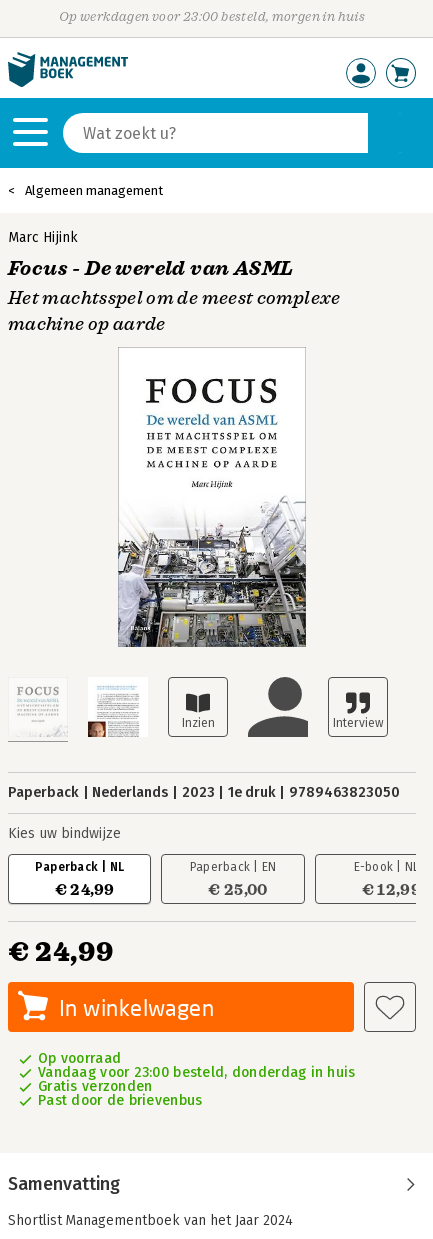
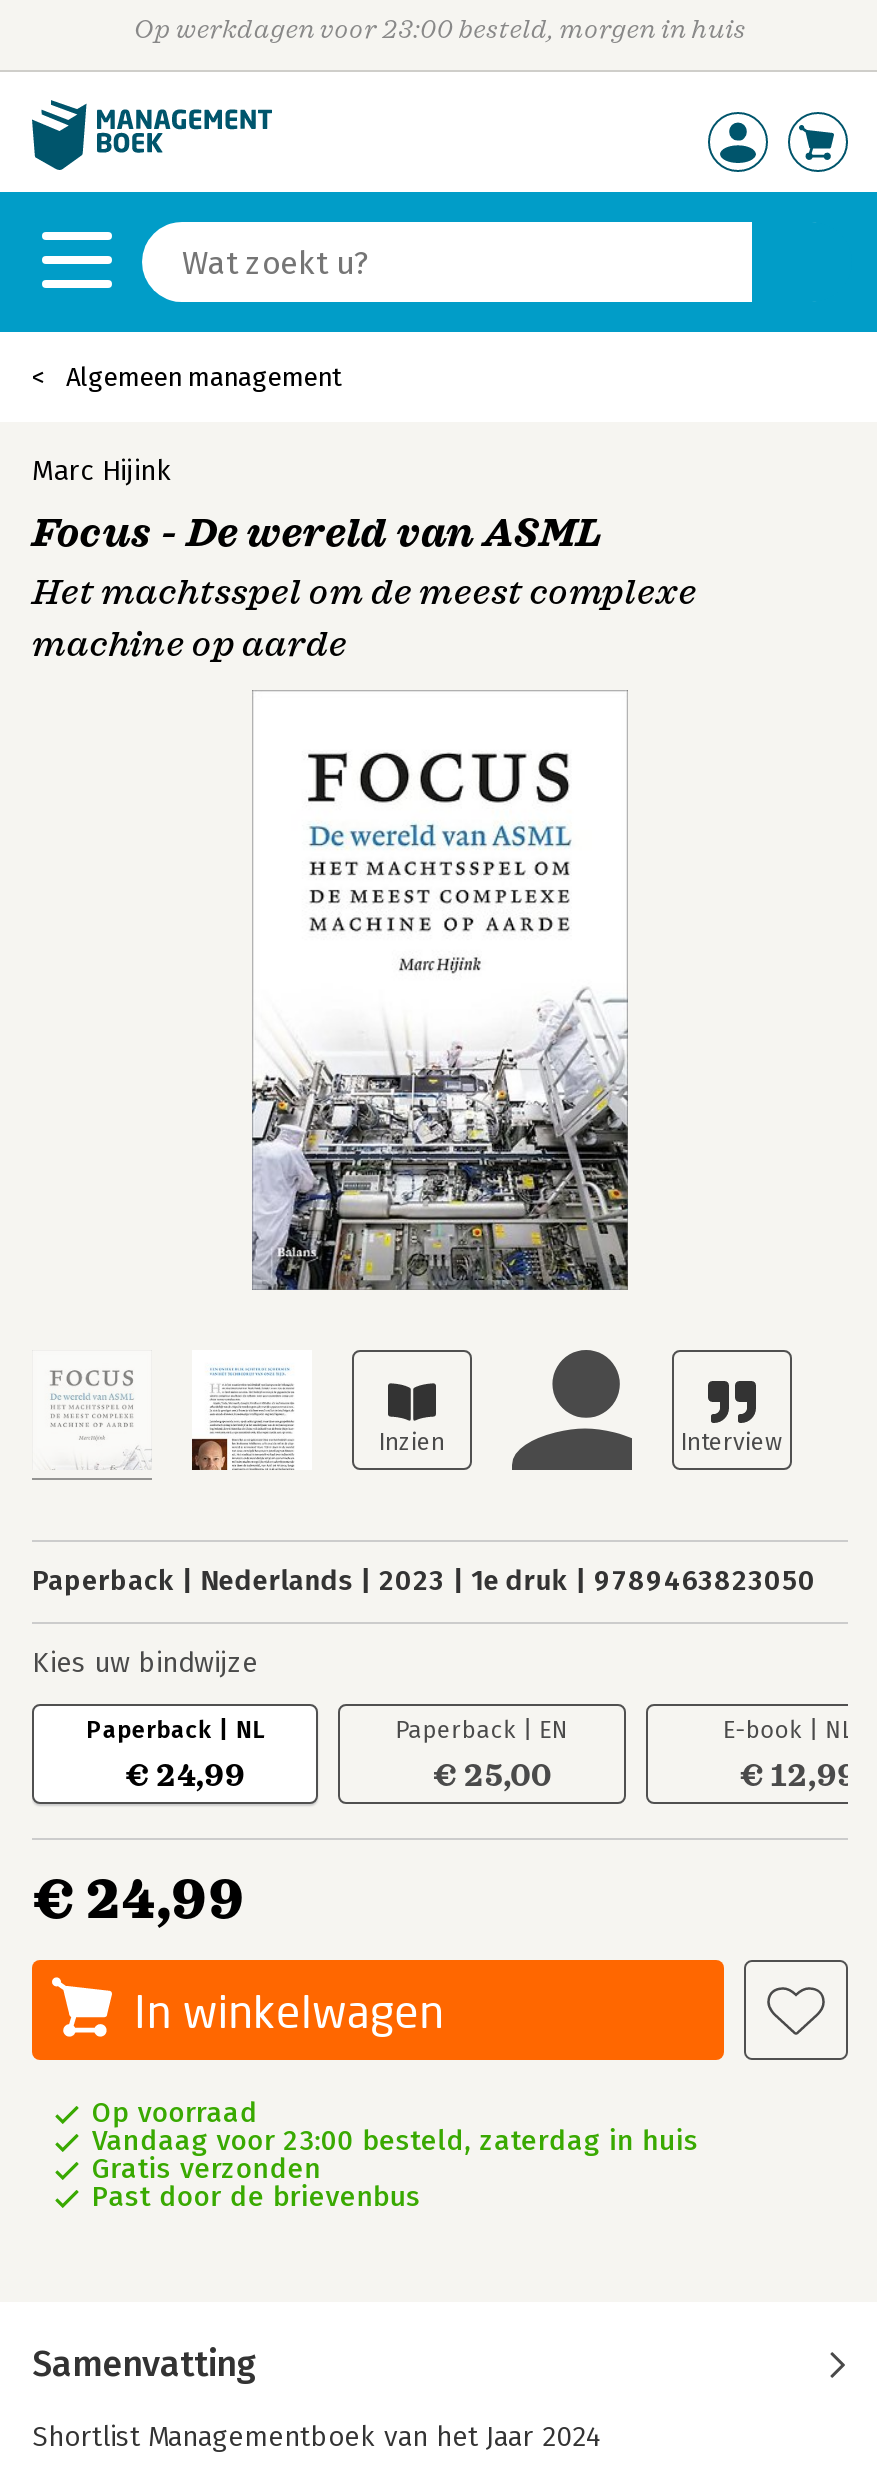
[38,1064,356,1081] Vandaag voor 23:00 besteld, donderdag in huis -> [92,2124,699,2158] Vandaag voor 23:00 besteld, zaterdag in huis

